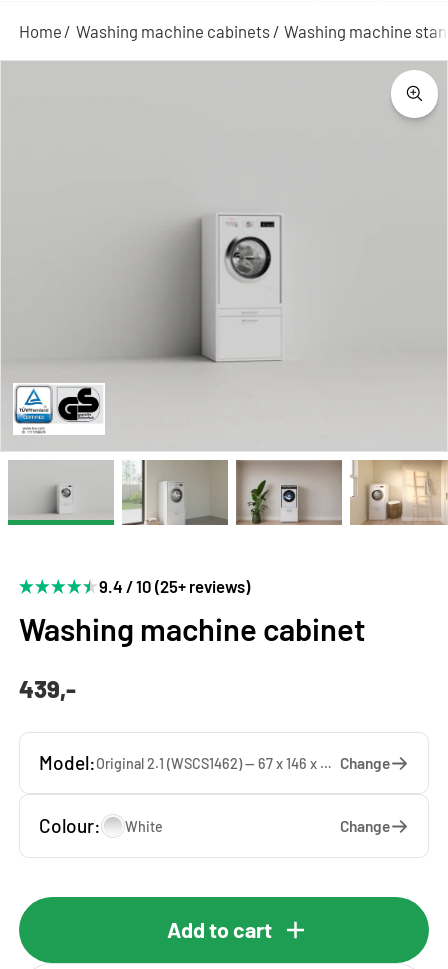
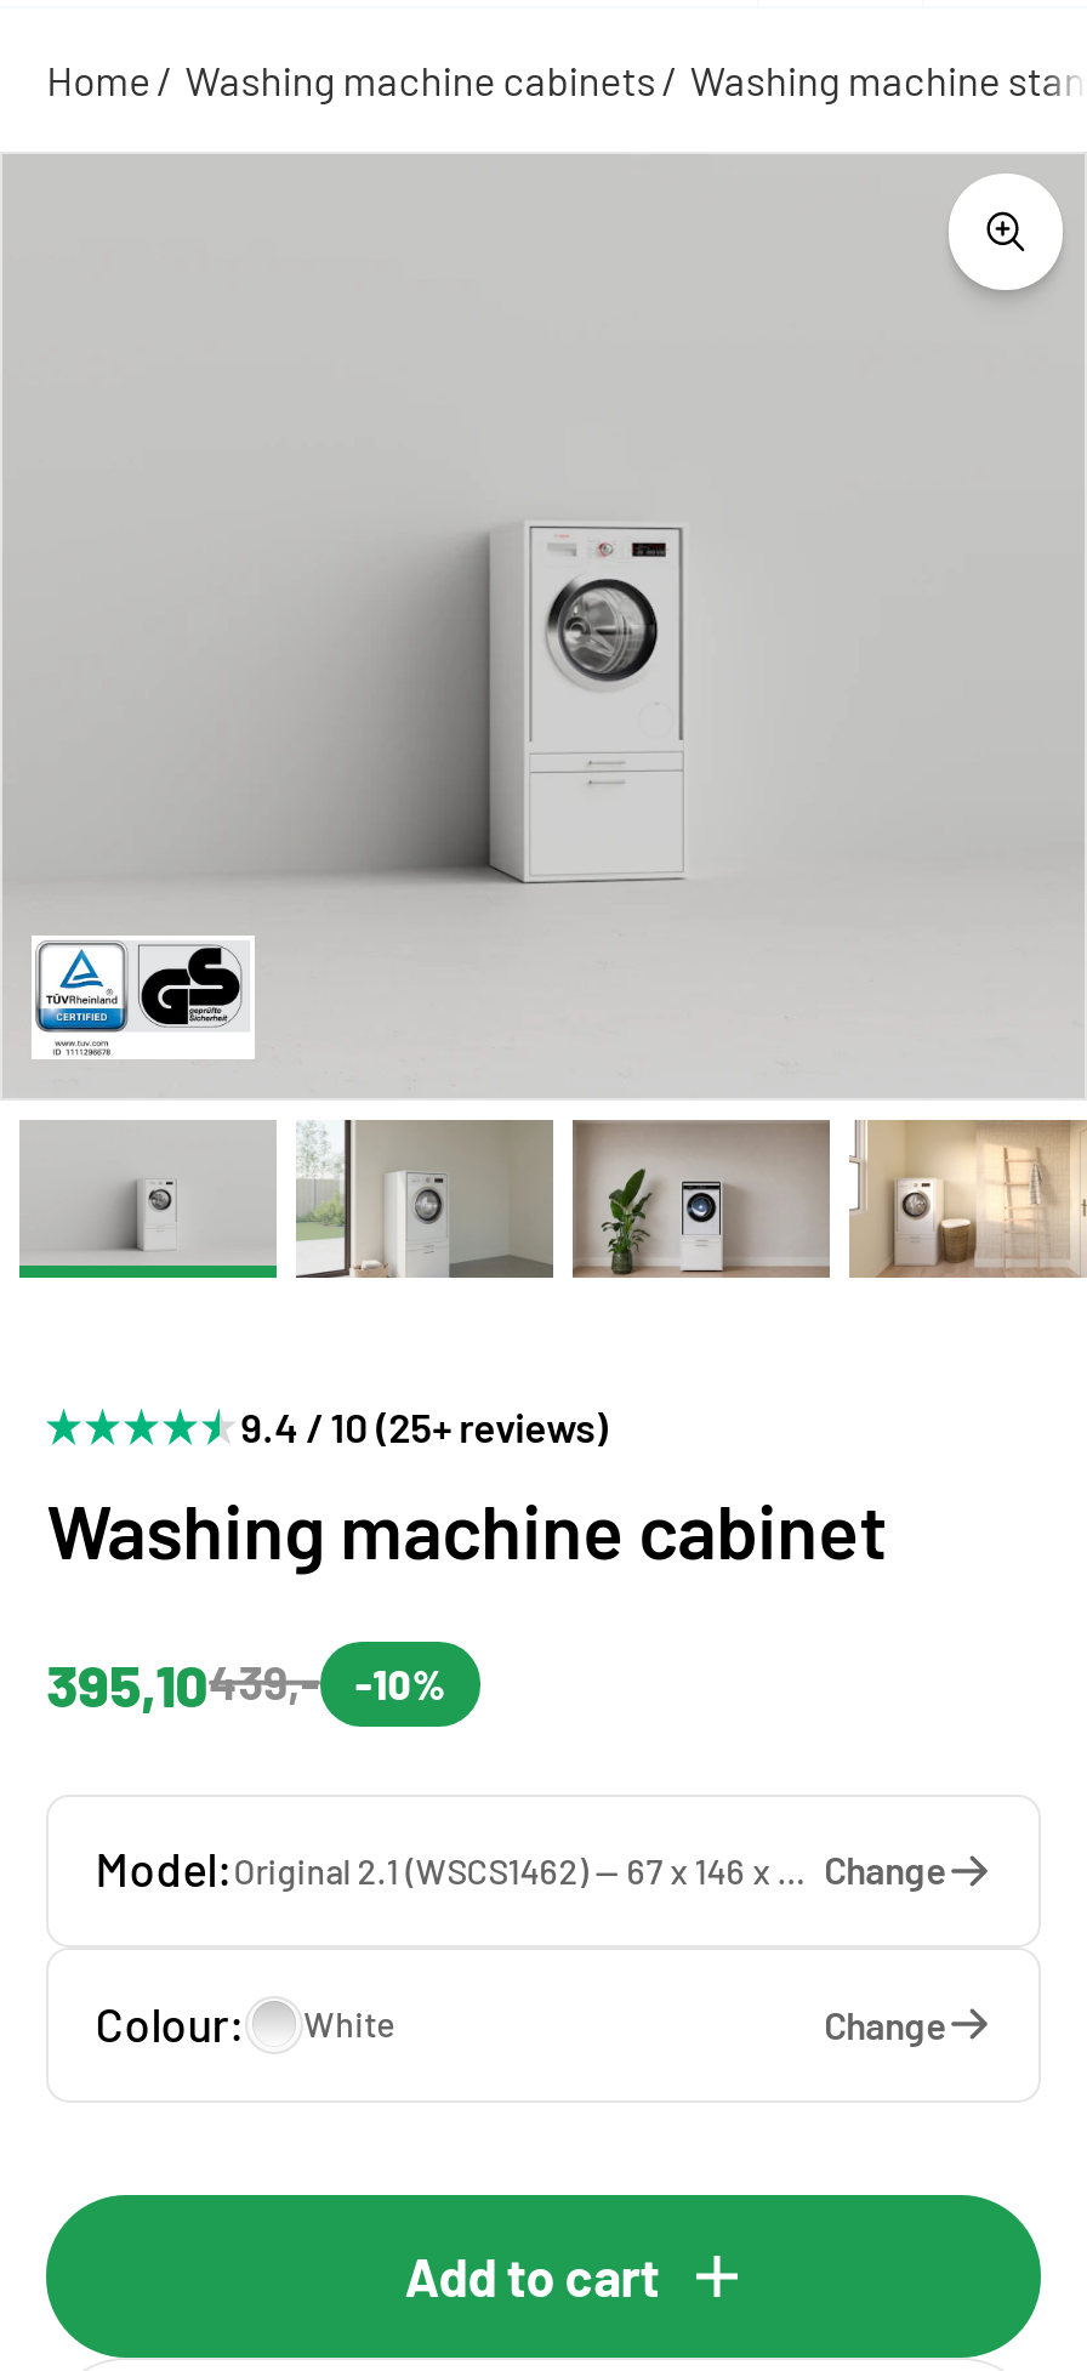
[19,674,76,703] 439,- -> [46,1648,447,1718] 395,10439,- | -10%

